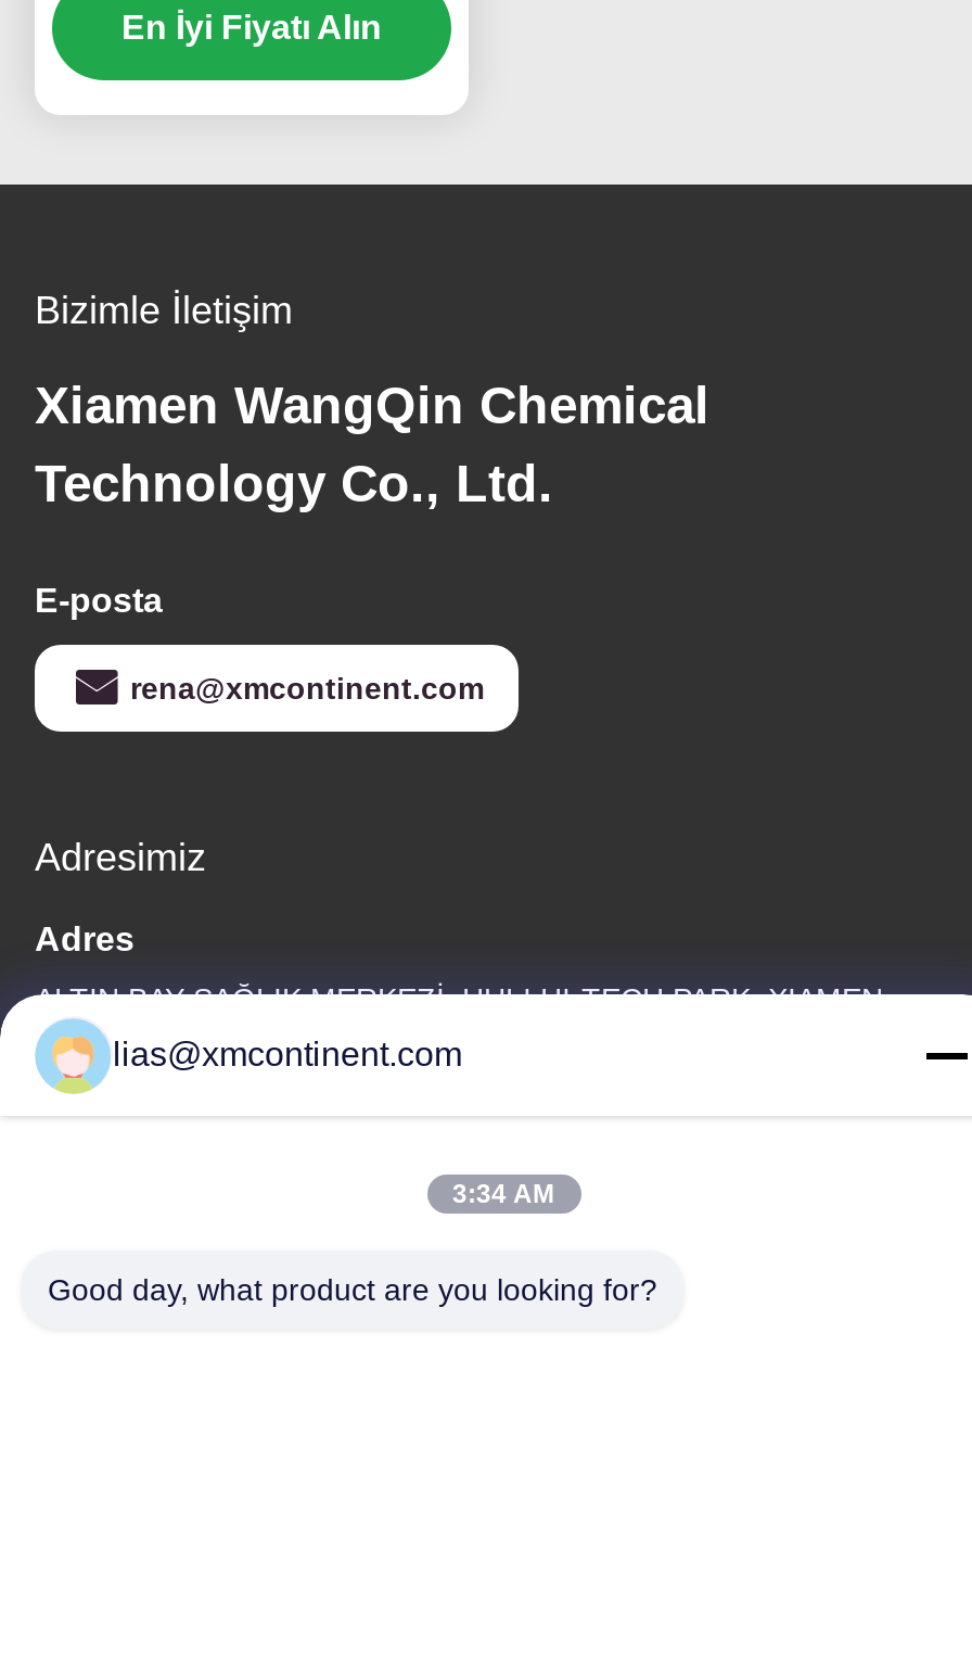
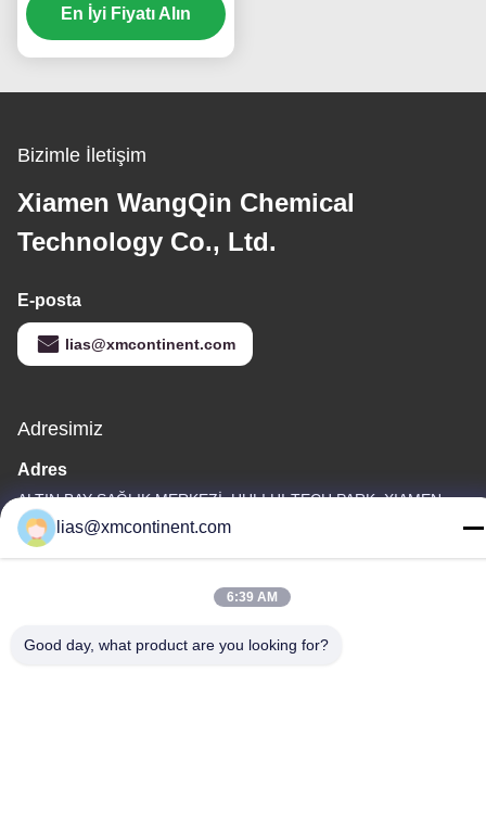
[130,671,484,706] rena@xmcontinent.com -> [65,336,235,353] lias@xmcontinent.com
[452,1179,554,1209] 3:34 AM -> [226,589,277,605] 6:39 AM

